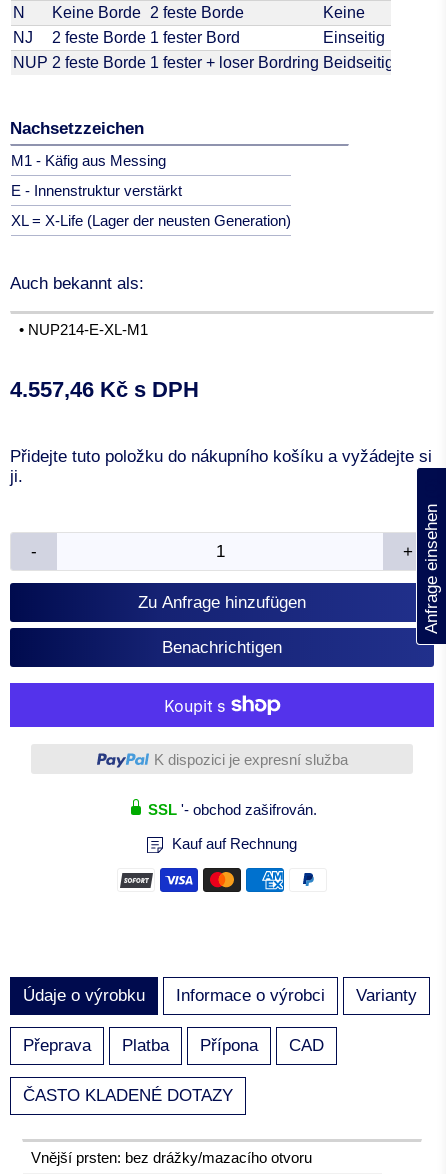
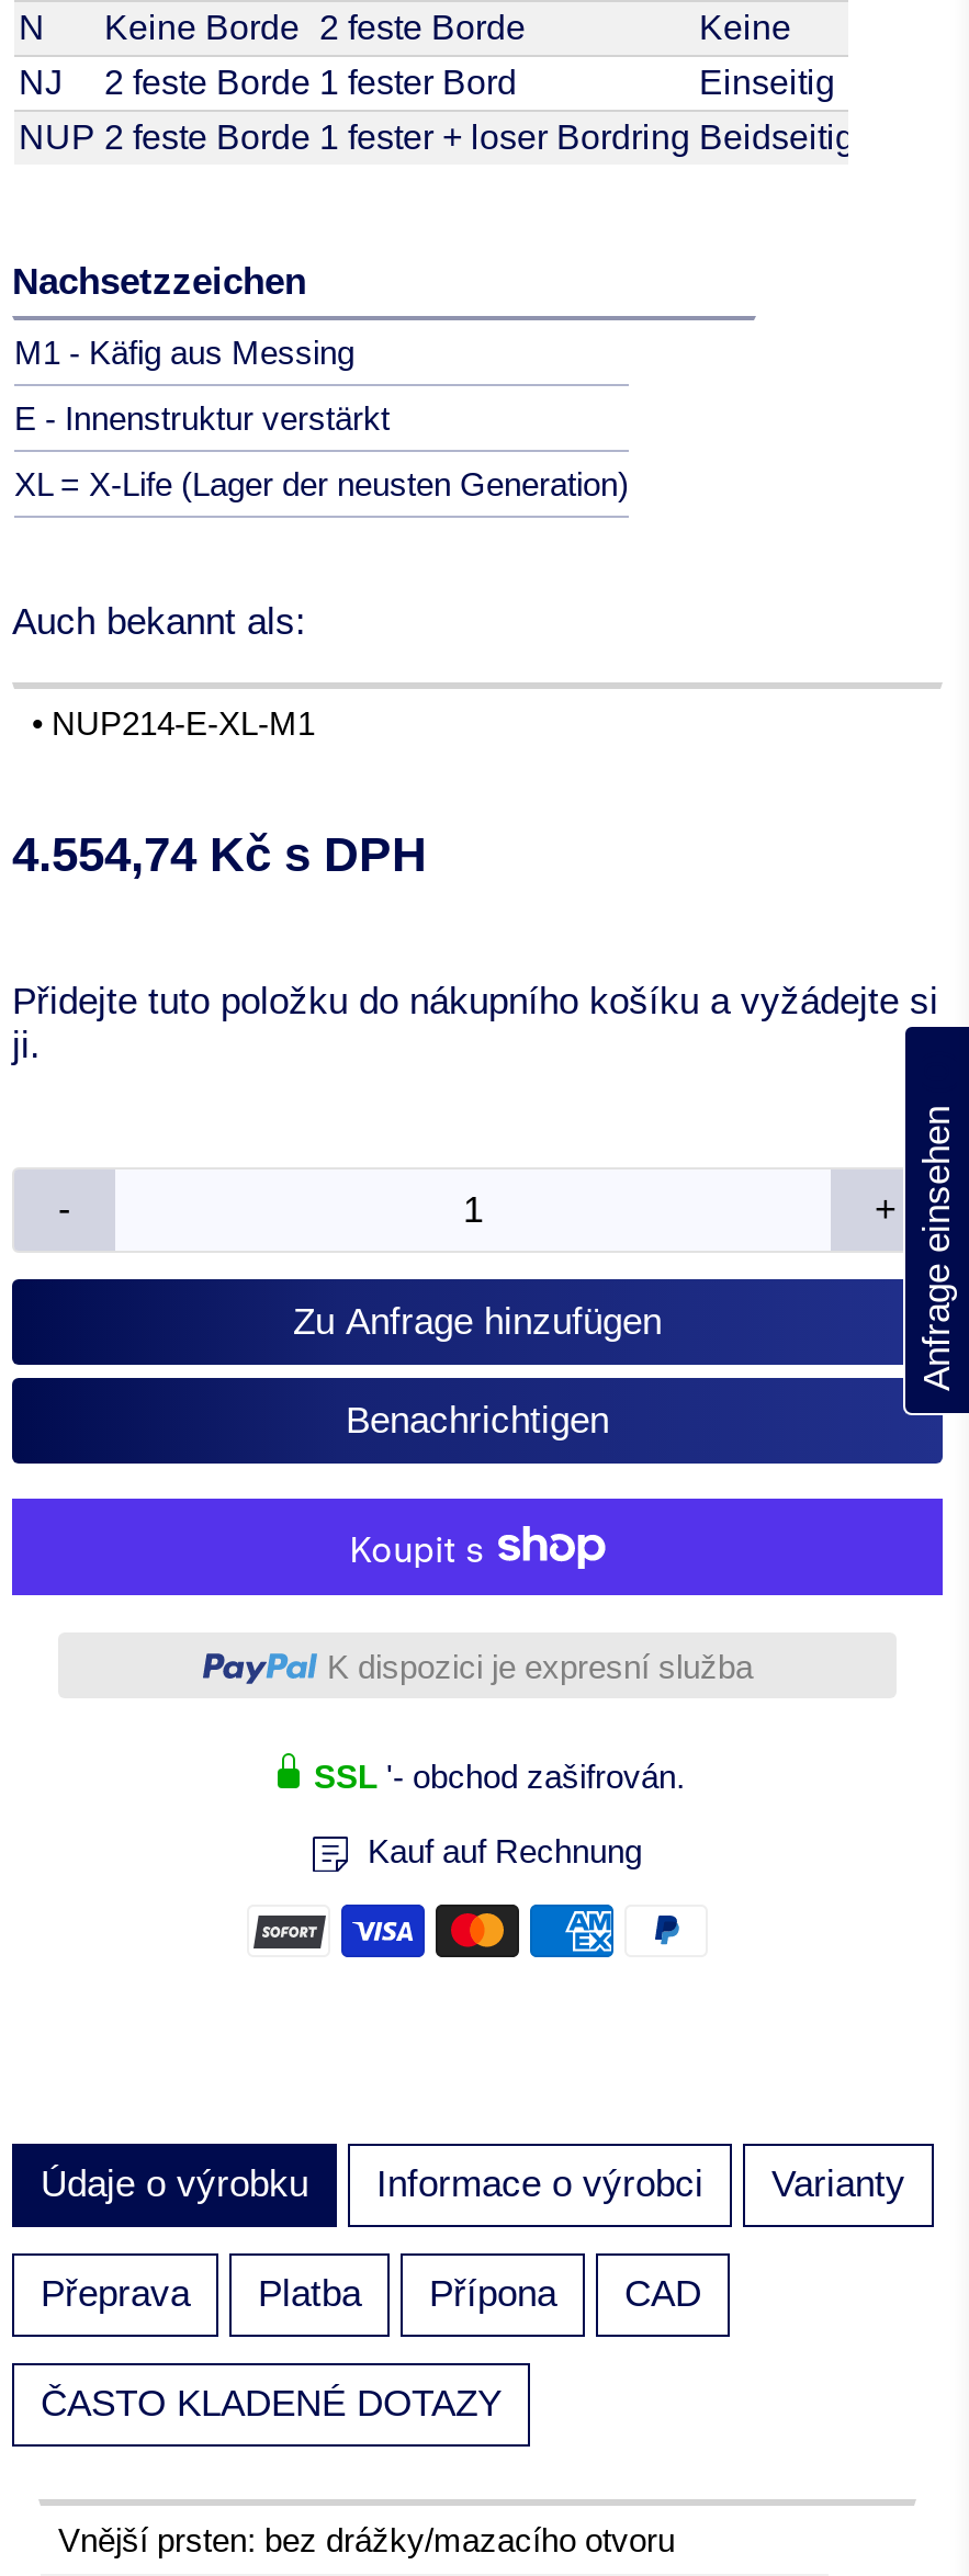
[10,377,199,402] 4.557,46 Kč s DPH -> [12,827,427,882] 4.554,74 Kč s DPH

